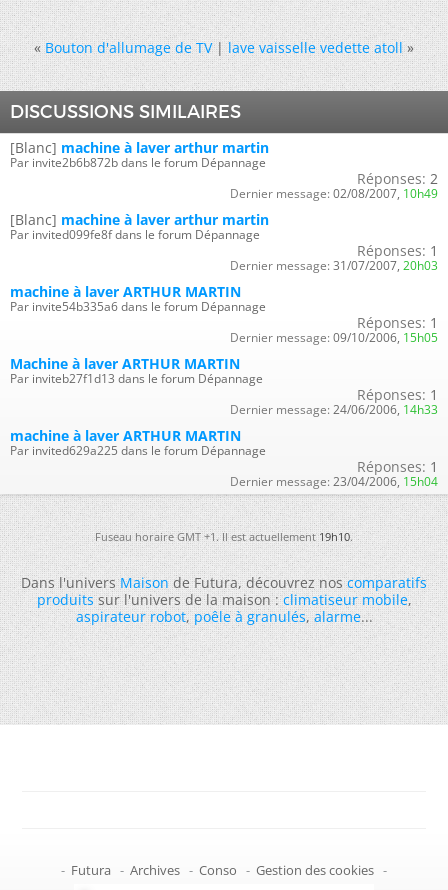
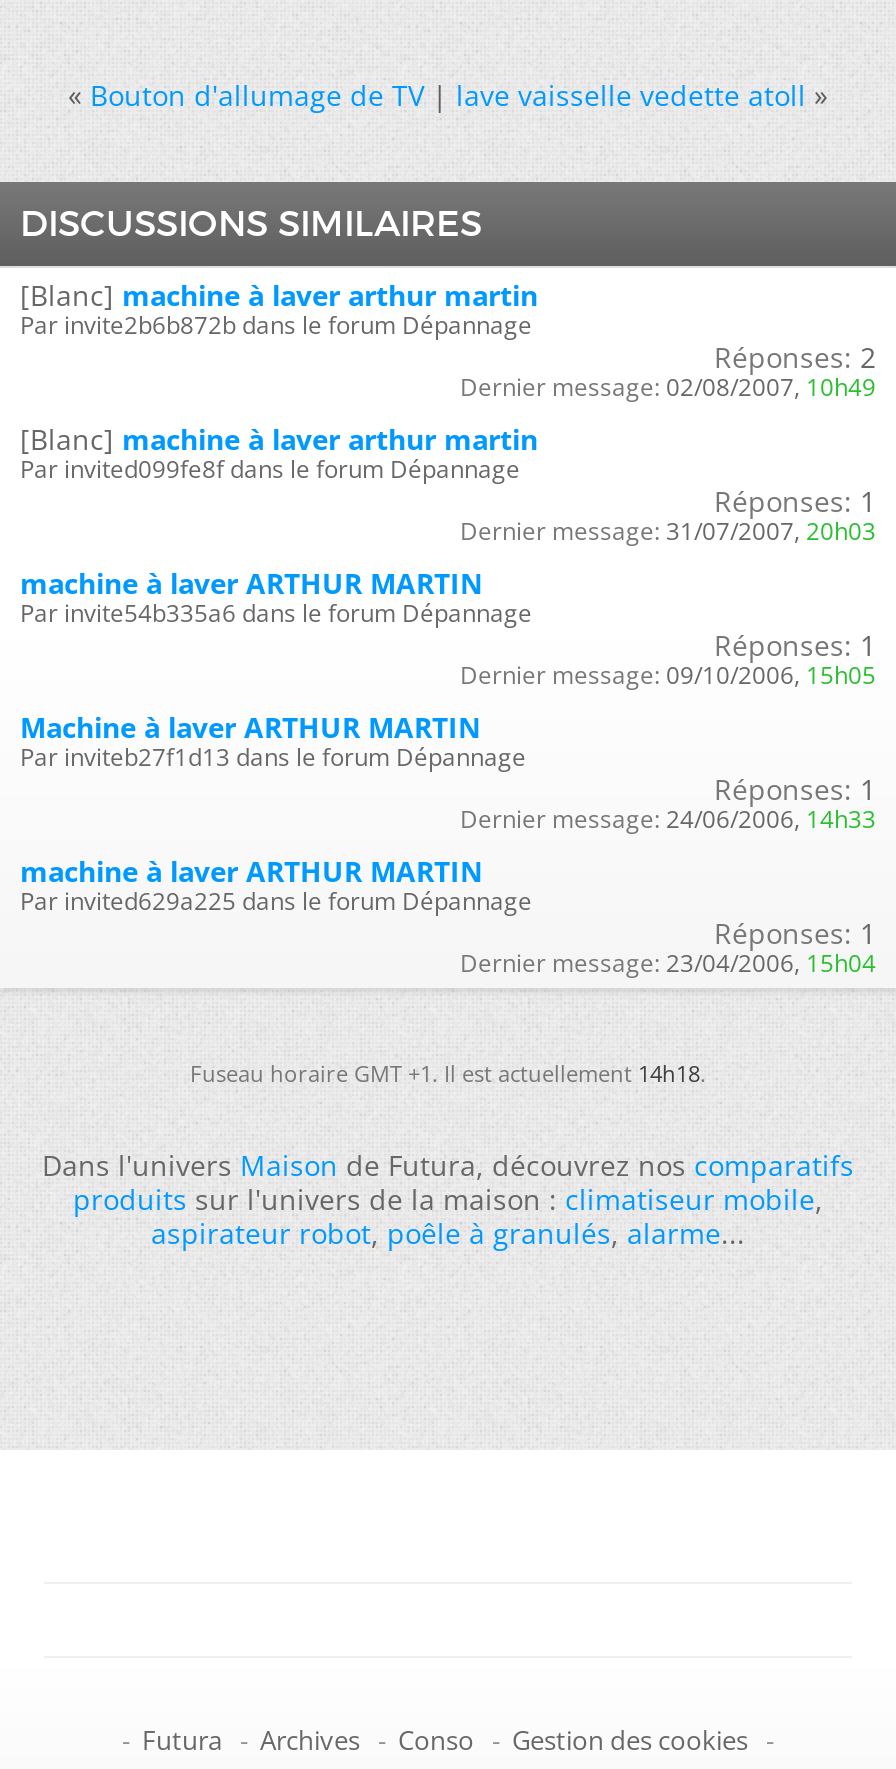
[95,529,353,544] Fuseau horaire GMT +1. Il est actuellement 19h10. -> [190,1058,706,1088] Fuseau horaire GMT +1. Il est actuellement 14h18.

